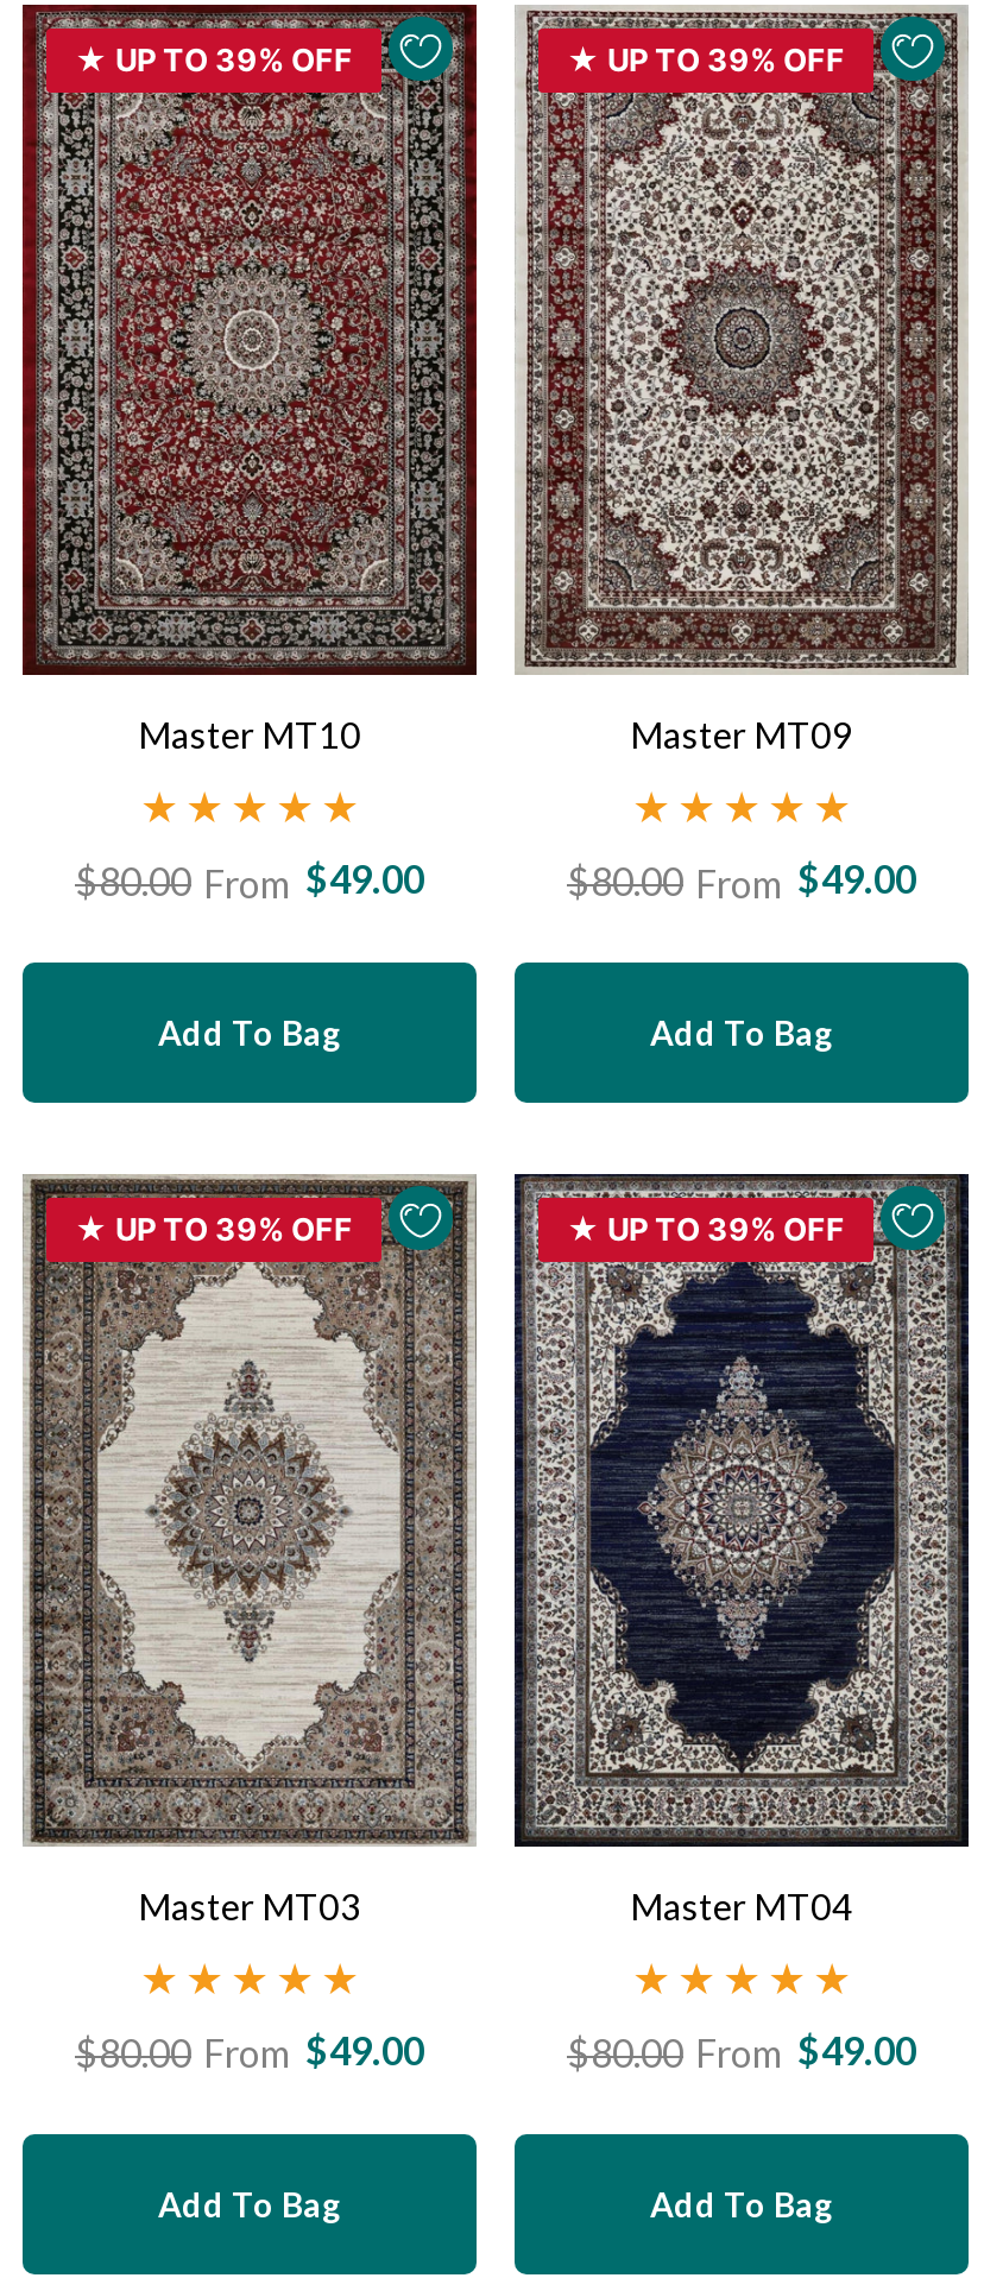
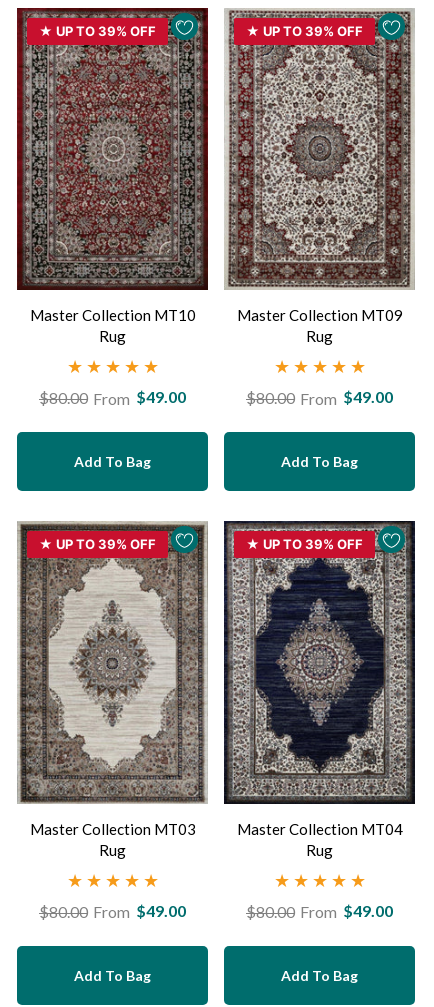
[138,714,361,757] Master MT10 -> [29,306,195,345] Master Collection MT10 | Rug
[630,714,853,757] Master MT09 -> [236,306,402,345] Master Collection MT09 | Rug
[138,1885,361,1928] Master MT03 -> [29,820,195,859] Master Collection MT03 | Rug
[630,1885,853,1928] Master MT04 -> [236,820,402,859] Master Collection MT04 | Rug

